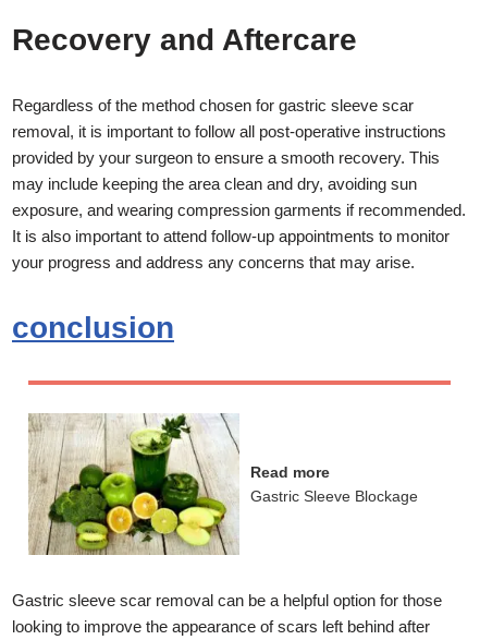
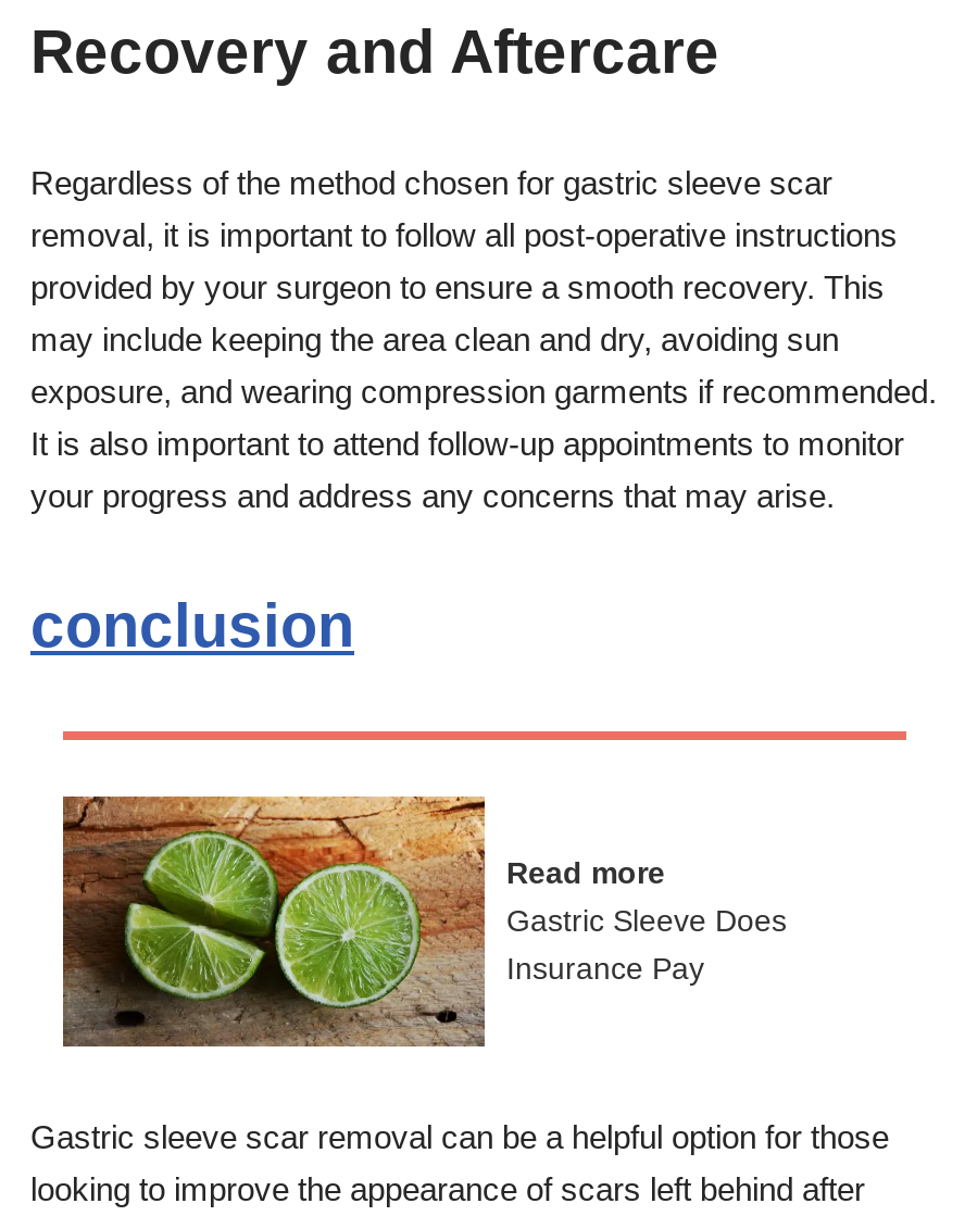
[28,413,418,555] [image] | Gastric Sleeve Blockage -> [61,794,787,1046] [image] | Gastric Sleeve Does | Insurance Pay

